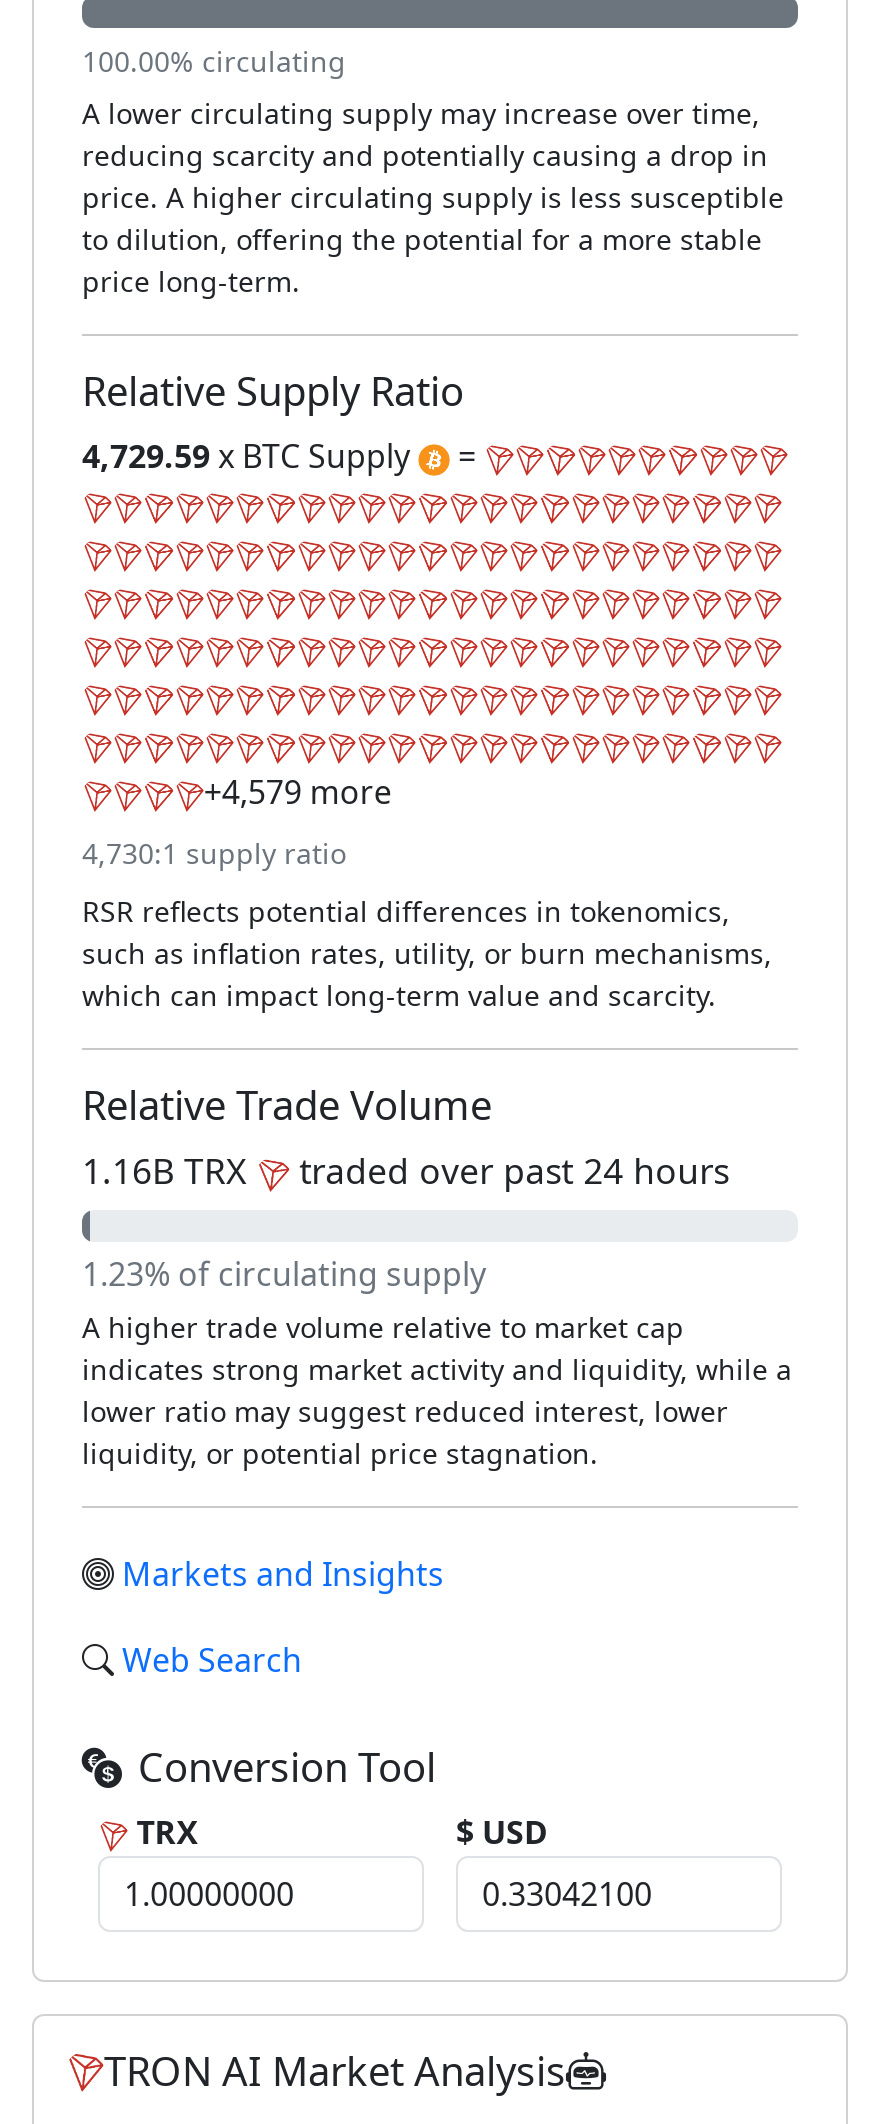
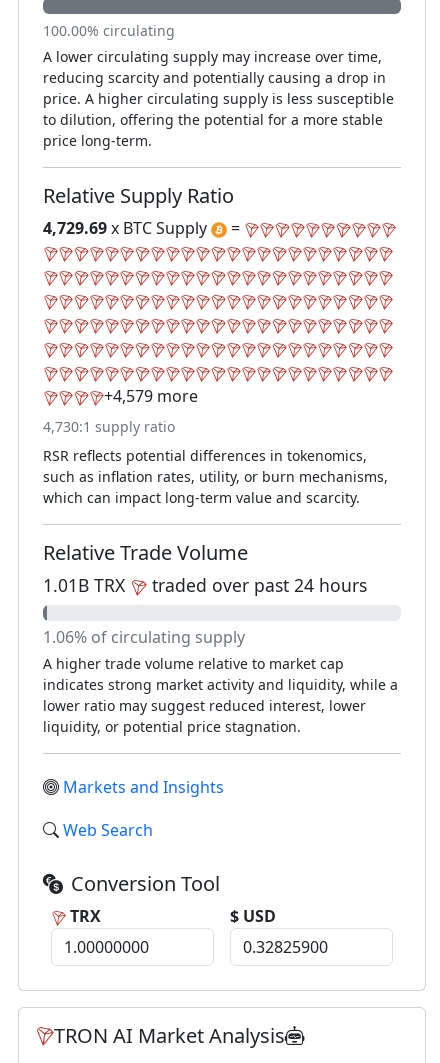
[82,434,418,478] 4,729.59 x BTC Supply -> [43,217,211,239] 4,729.69 x BTC Supply
[82,1146,729,1194] 1.16B TRX traded over past 24 hours -> [43,573,367,597] 1.01B TRX traded over past 24 hours
[82,1252,486,1296] 1.23% of circulating supply -> [43,626,245,648] 1.06% of circulating supply

